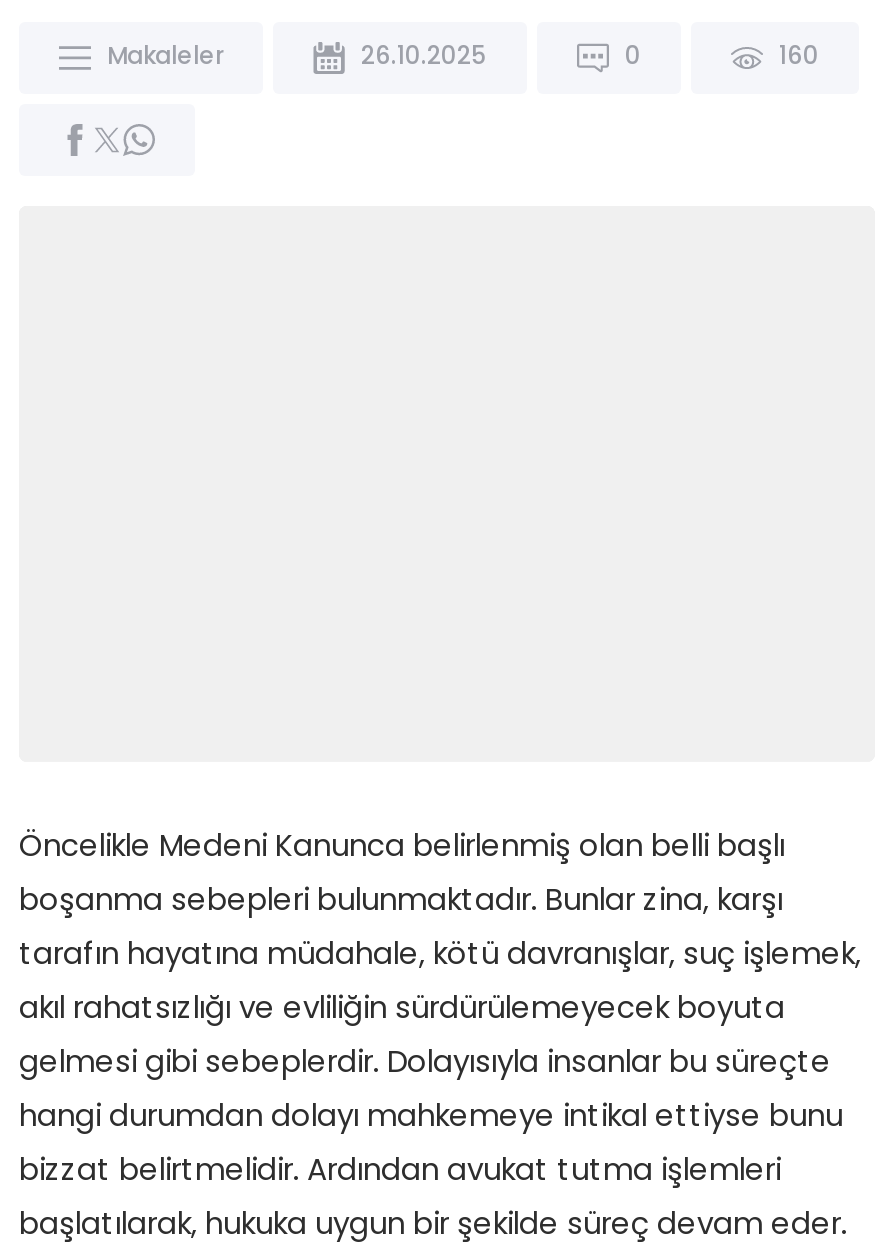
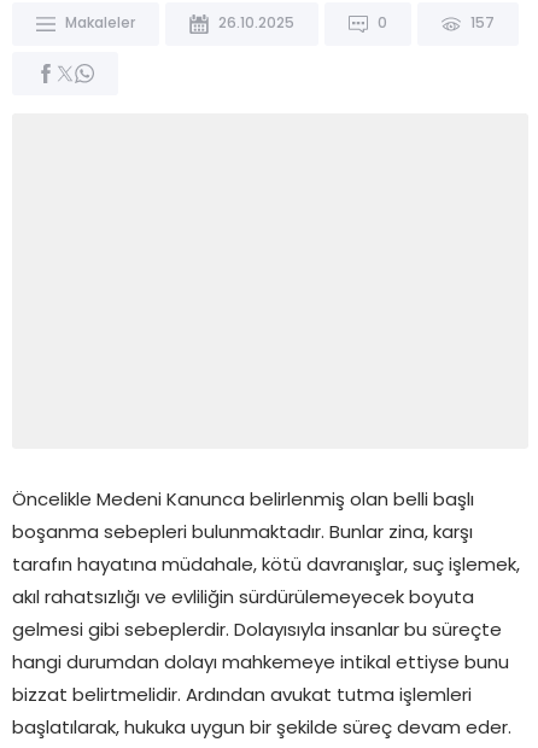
[779,46,819,70] 160 -> [470,17,495,31] 157

